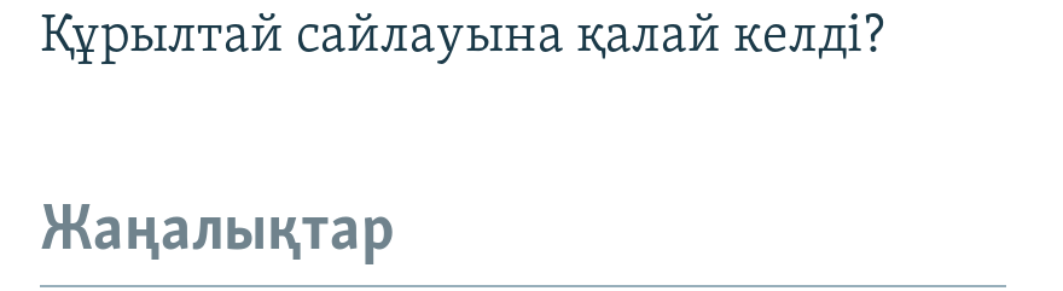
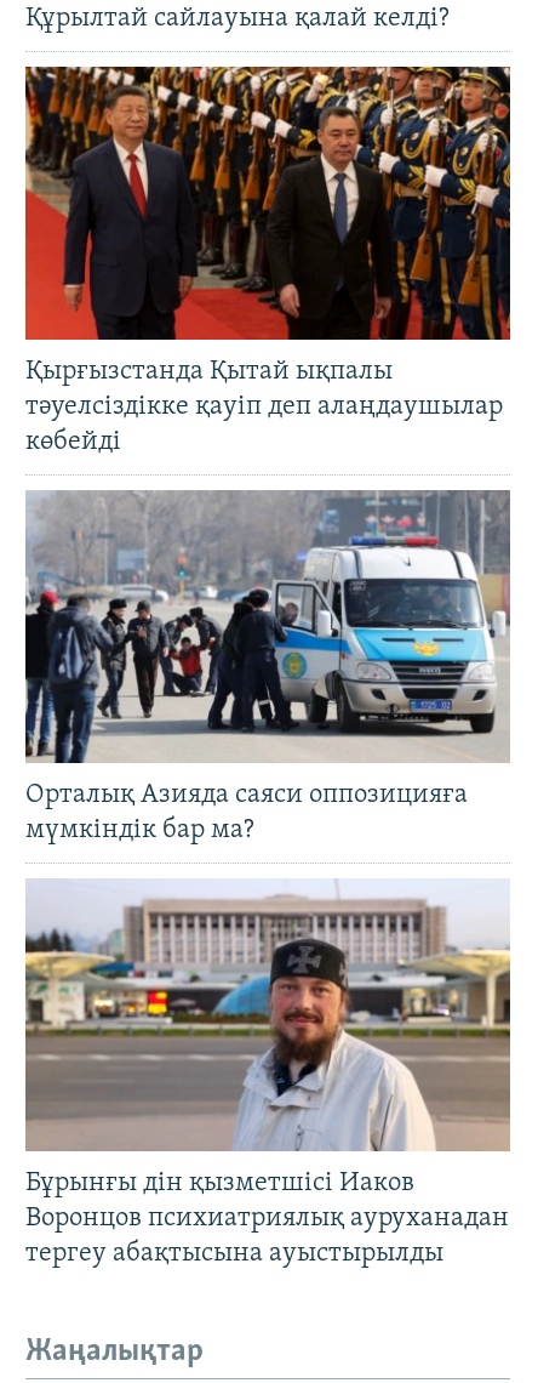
none -> [24,66,511,457] [image] | Қырғызстанда Қытай ықпалы | тәуелсіздікке қауіп деп алаңдаушылар | көбейді
none -> [24,489,511,845] [image] | Орталық Азияда саяси оппозицияға | мүмкіндік бар ма?
none -> [24,880,511,1268] [image] | Бұрынғы дін қызметшісі Иаков | Воронцов психиатриялық ауруханадан | тергеу абақтысына ауыстырылды

